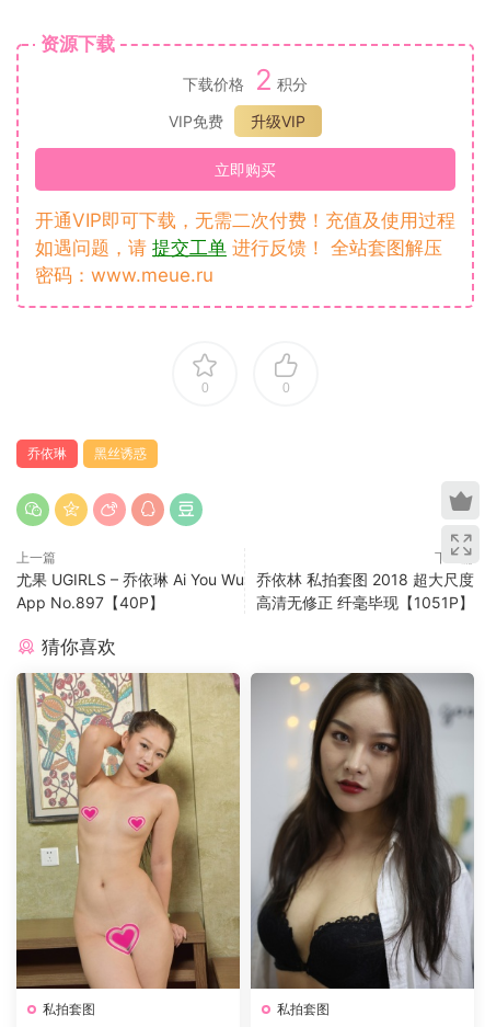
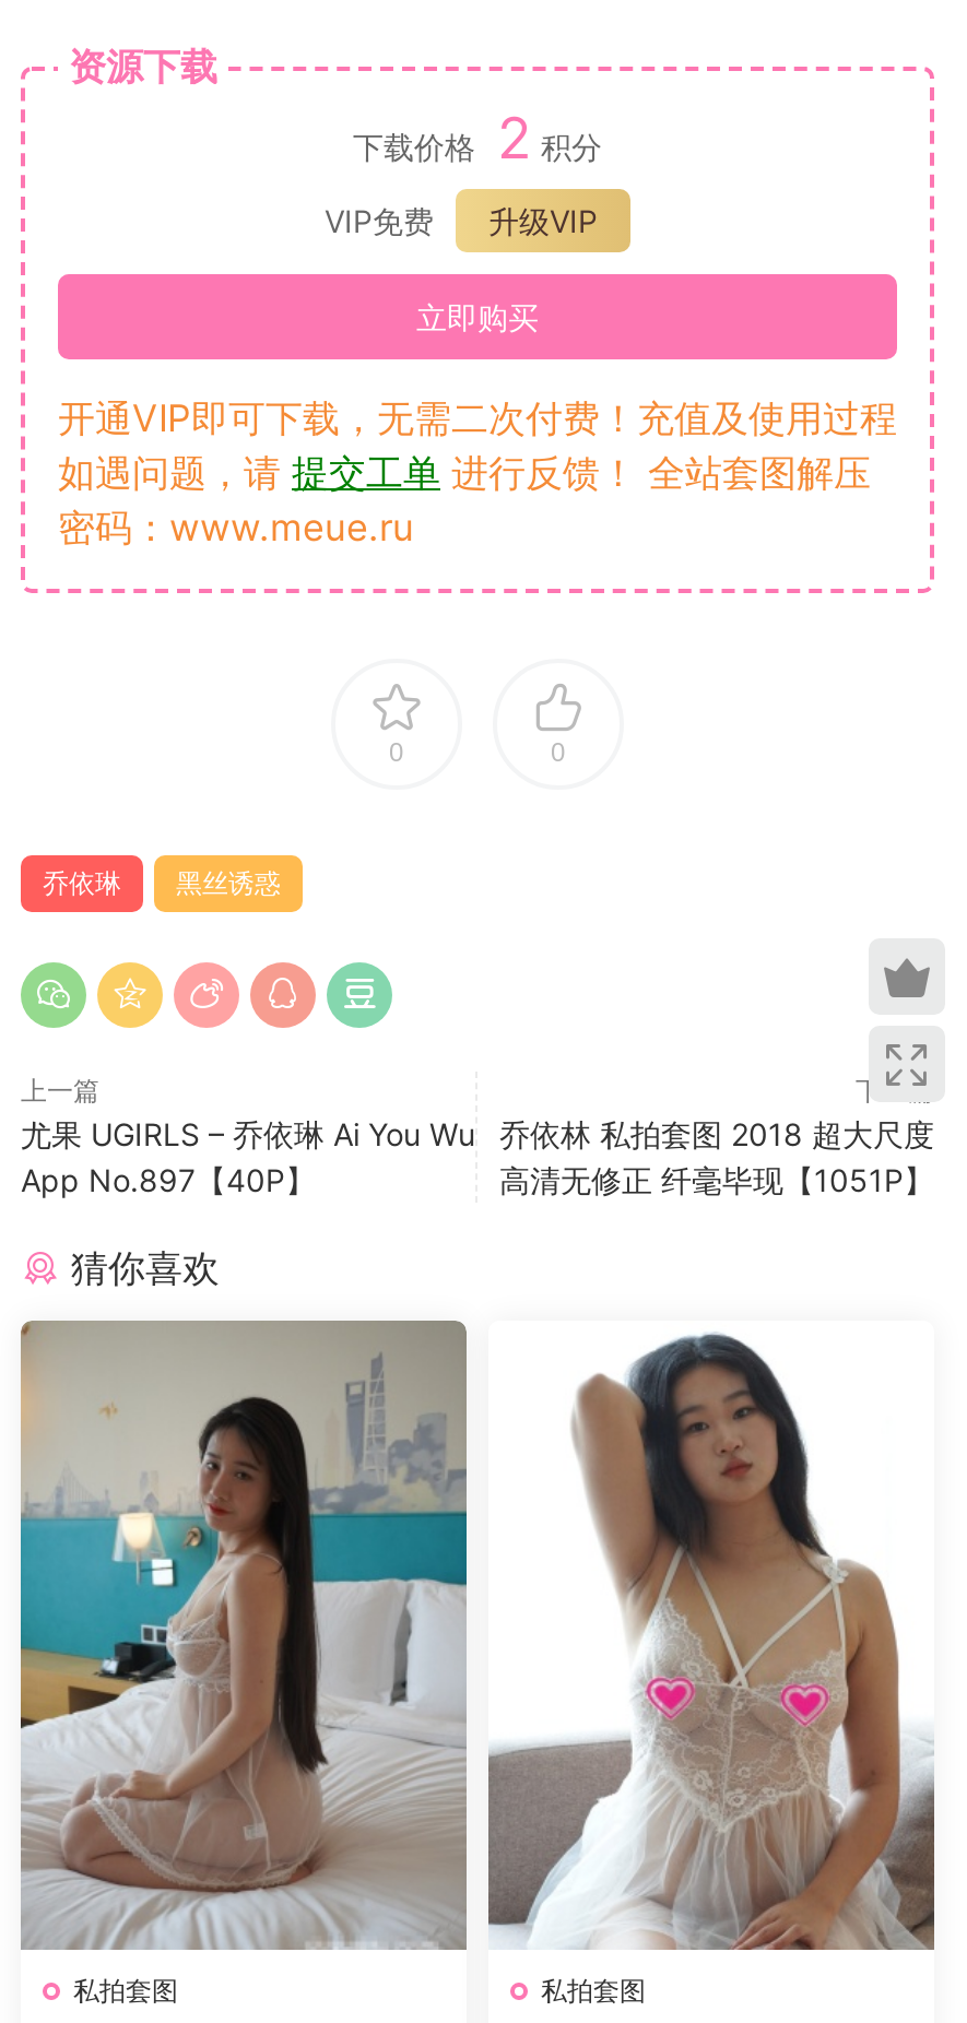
[15,673,241,990] [image] -> [19,1321,469,1950] [image]
[250,672,475,990] [image] -> [488,1321,934,1952] [image]

